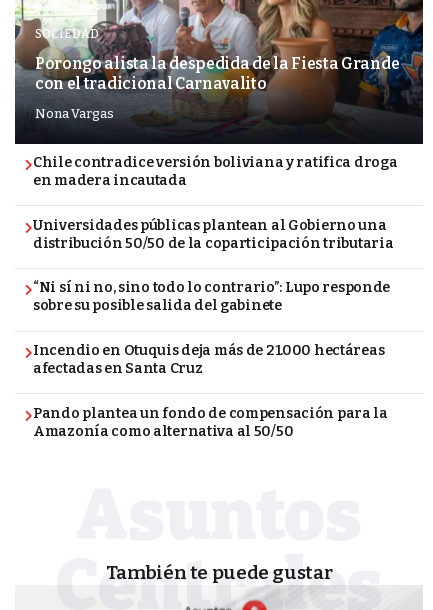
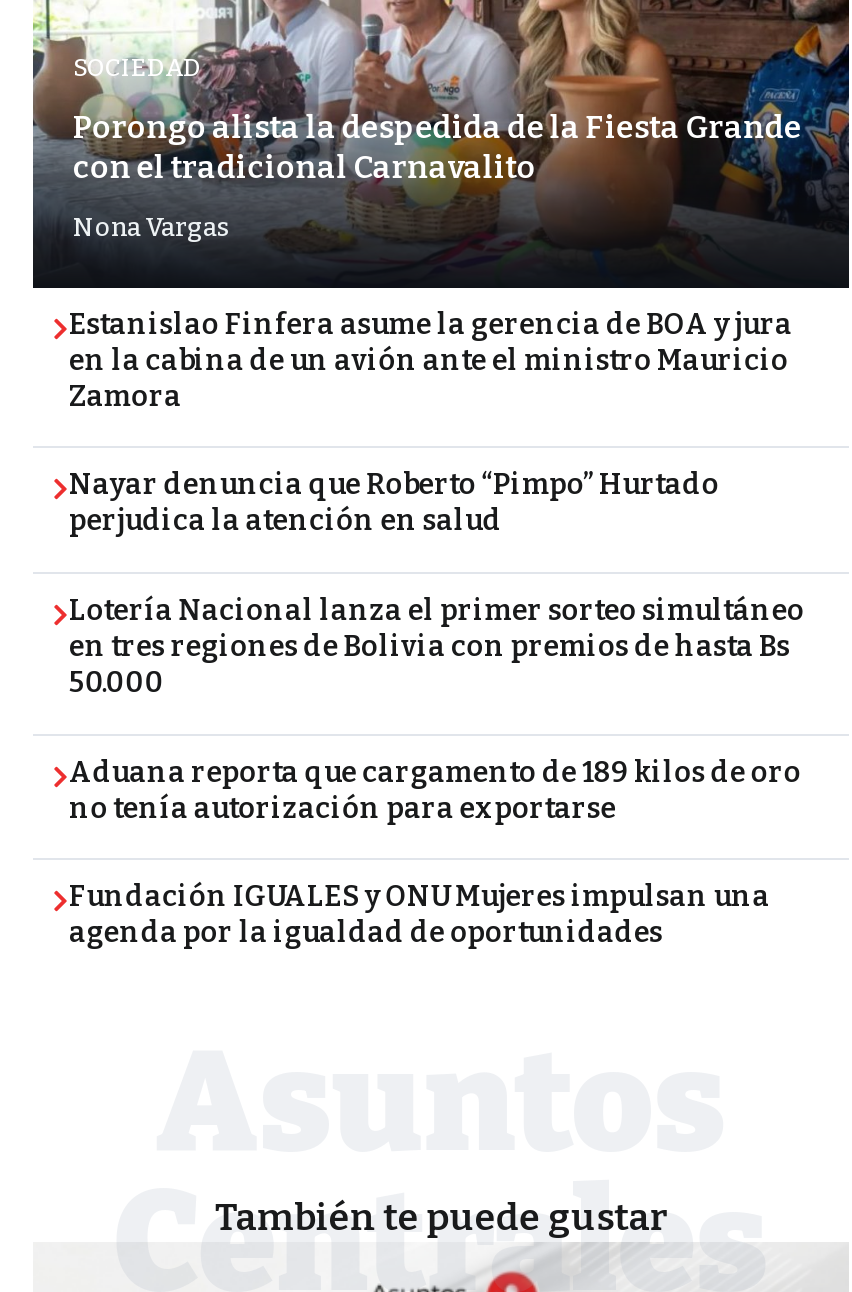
[33,154,397,189] Chile contradice versión boliviana y ratifica droga | en madera incautada -> [69,308,793,414] Estanislao Finfera asume la gerencia de BOA y jura | en la cabina de un avión ante el ministro Mauricio | Zamora
[33,217,393,252] Universidades públicas plantean al Gobierno una | distribución 50/50 de la coparticipación tributaria -> [69,469,719,539] Nayar denuncia que Roberto “Pimpo” Hurtado | perjudica la atención en salud
[33,279,390,314] “Ni sí ni no, sino todo lo contrario”: Lupo responde | sobre su posible salida del gabinete -> [69,595,805,701] Lotería Nacional lanza el primer sorteo simultáneo | en tres regiones de Bolivia con premios de hasta Bs | 50.000
[33,342,384,377] Incendio en Otuquis deja más de 21.000 hectáreas | afectadas en Santa Cruz -> [69,756,801,826] Aduana reporta que cargamento de 189 kilos de oro | no tenía autorización para exportarse
[33,405,388,440] Pando plantea un fondo de compensación para la | Amazonía como alternativa al 50/50 -> [69,881,770,951] Fundación IGUALES y ONU Mujeres impulsan una | agenda por la igualdad de oportunidades

